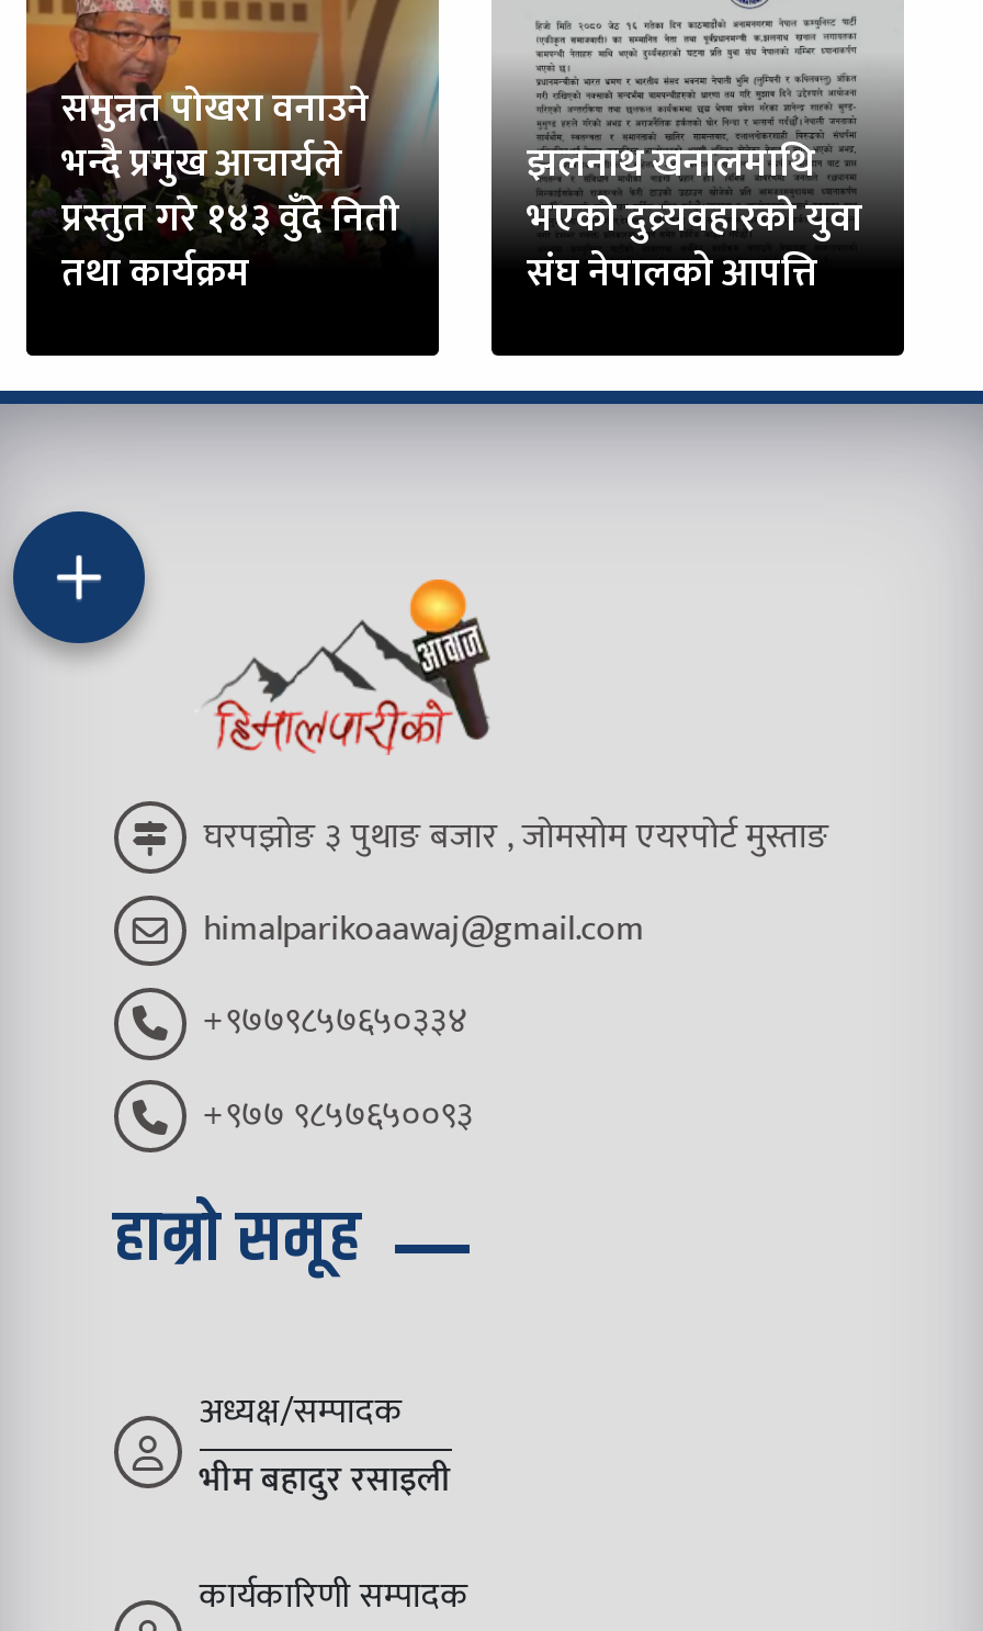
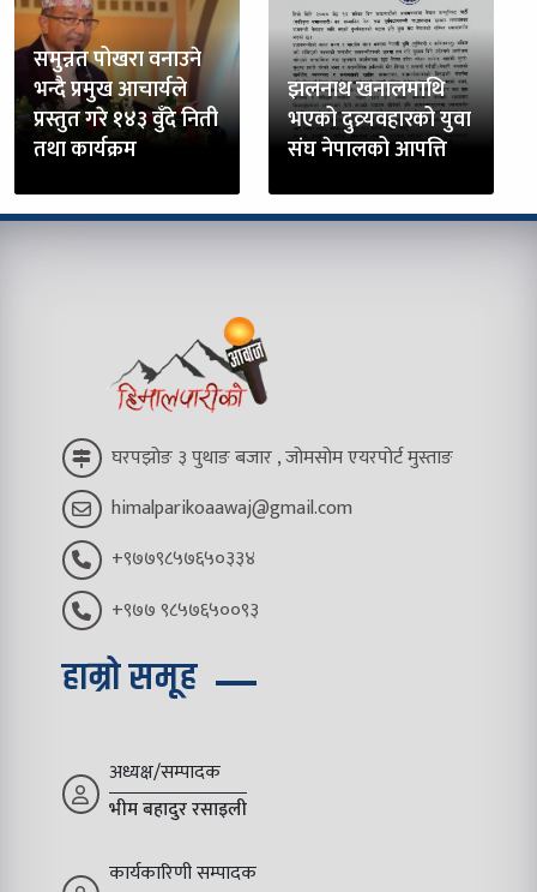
[11,509,149,656] [image] -> none

